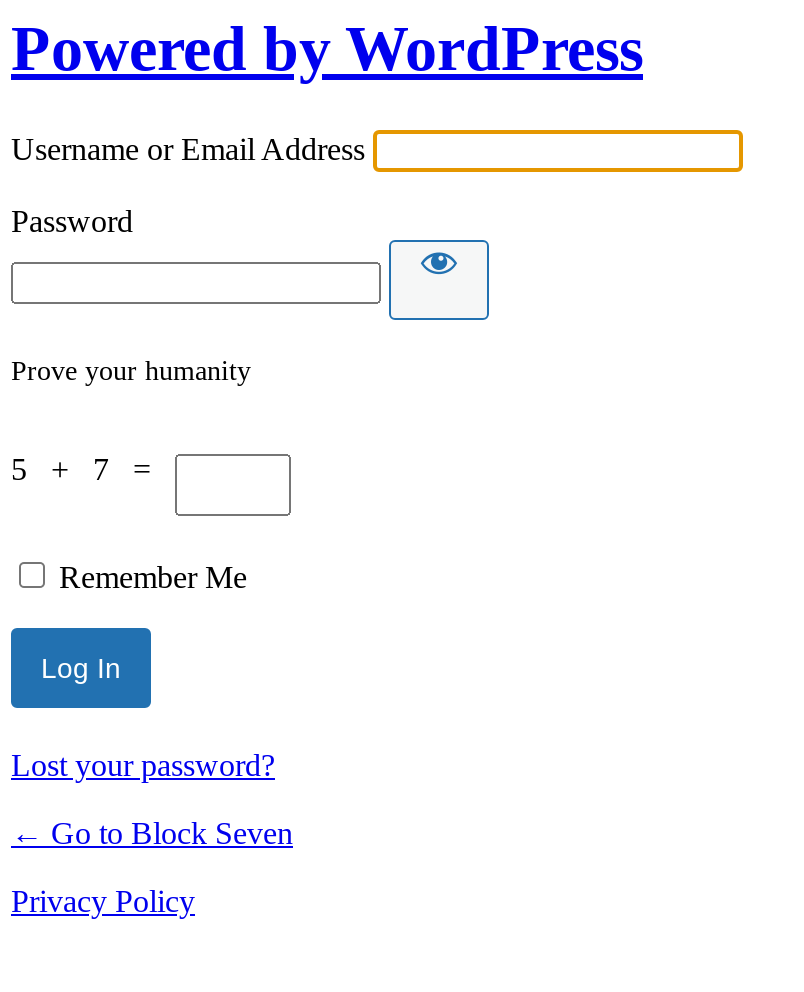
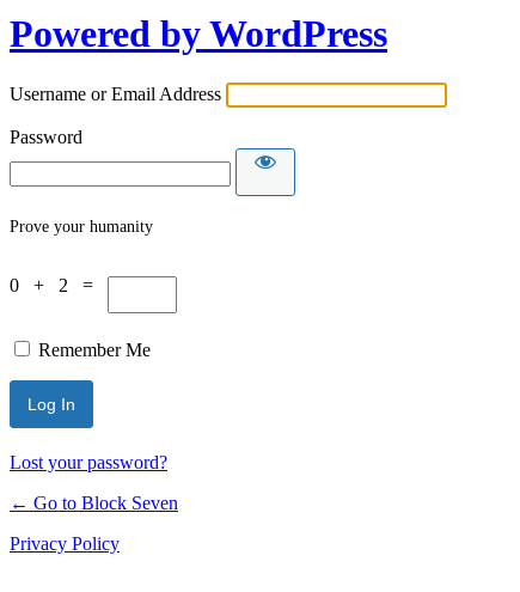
[11,452,175,486] 5 + 7 = -> [10,275,108,295] 0 + 2 =

